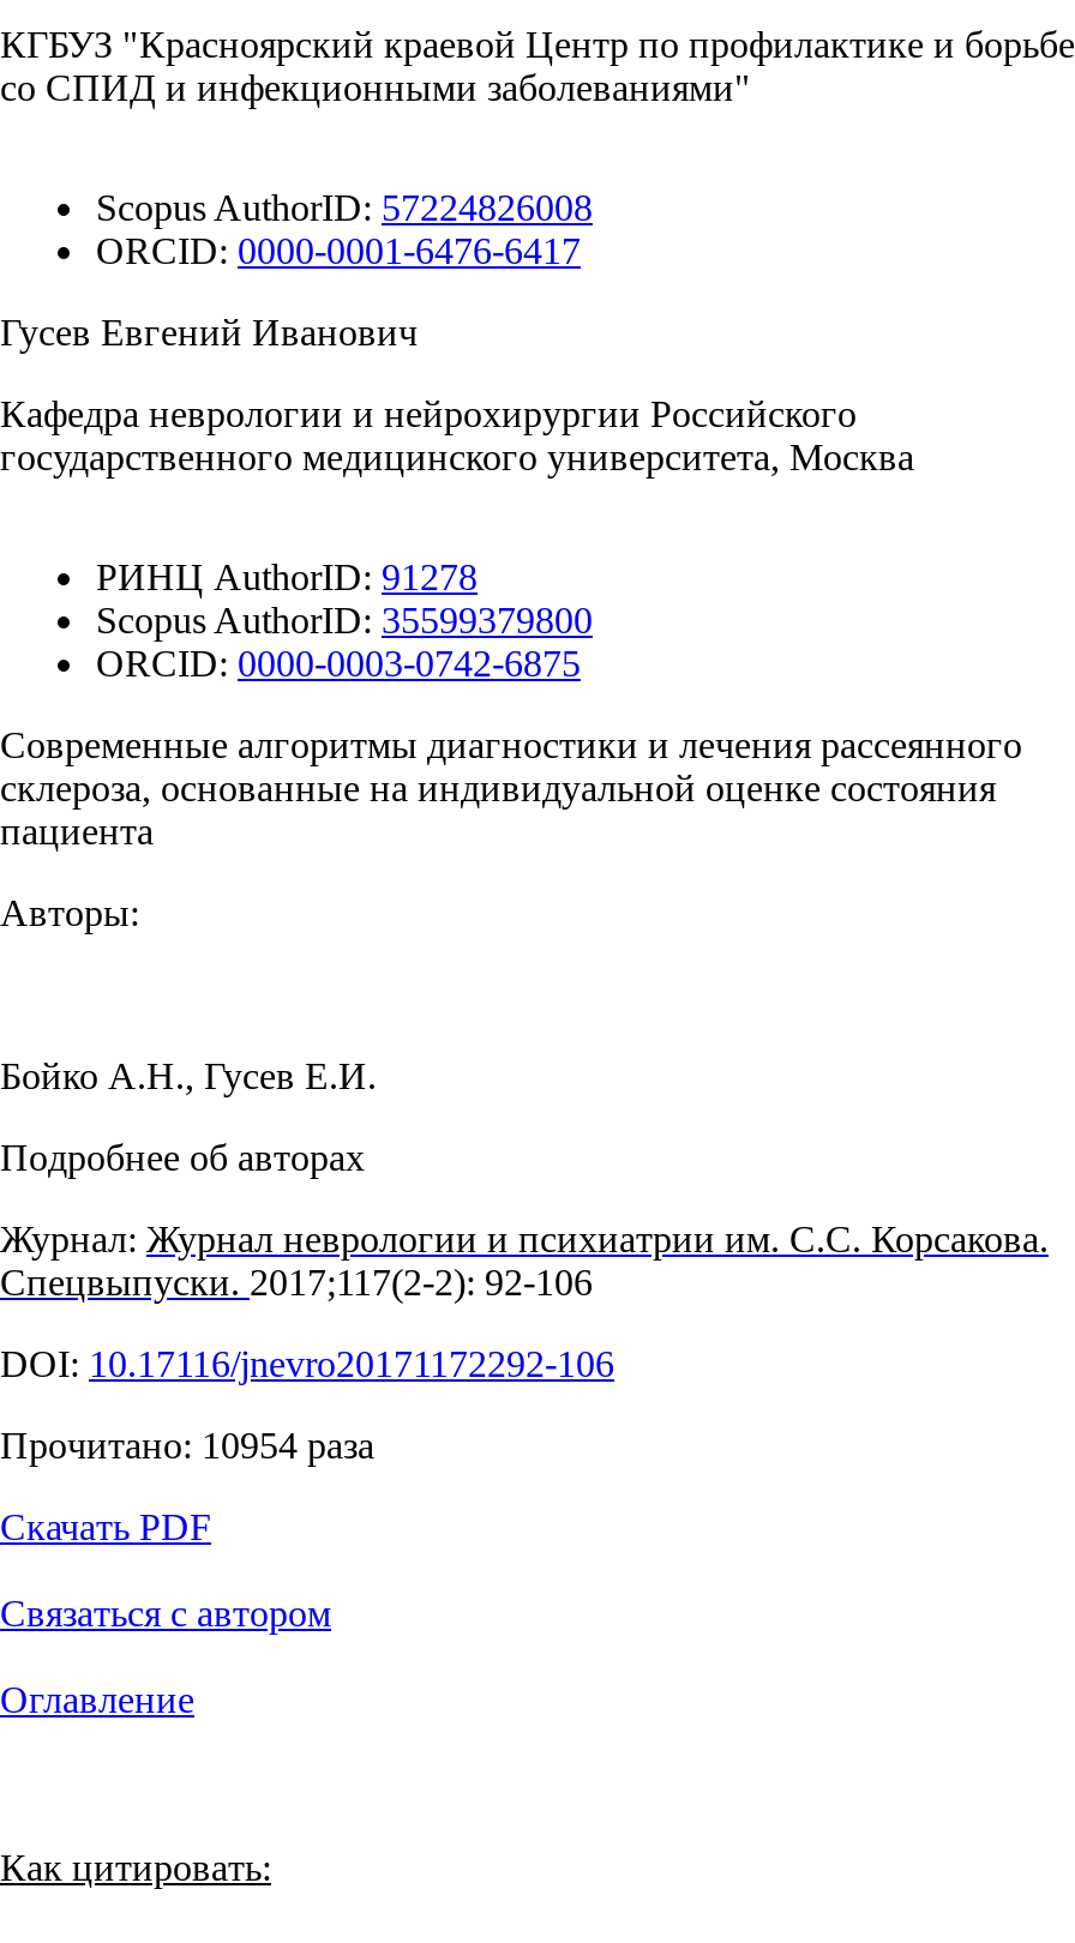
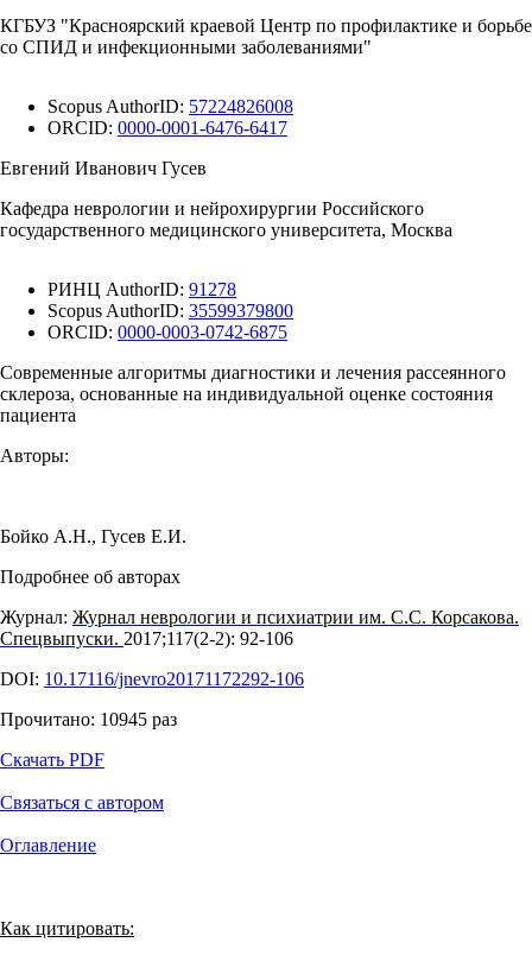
[0,312,418,353] Гусев Евгений Иванович -> [0,158,207,178] Евгений Иванович Гусев
[0,1425,374,1466] Прочитано: 10954 раза -> [0,709,177,729] Прочитано: 10945 раз

